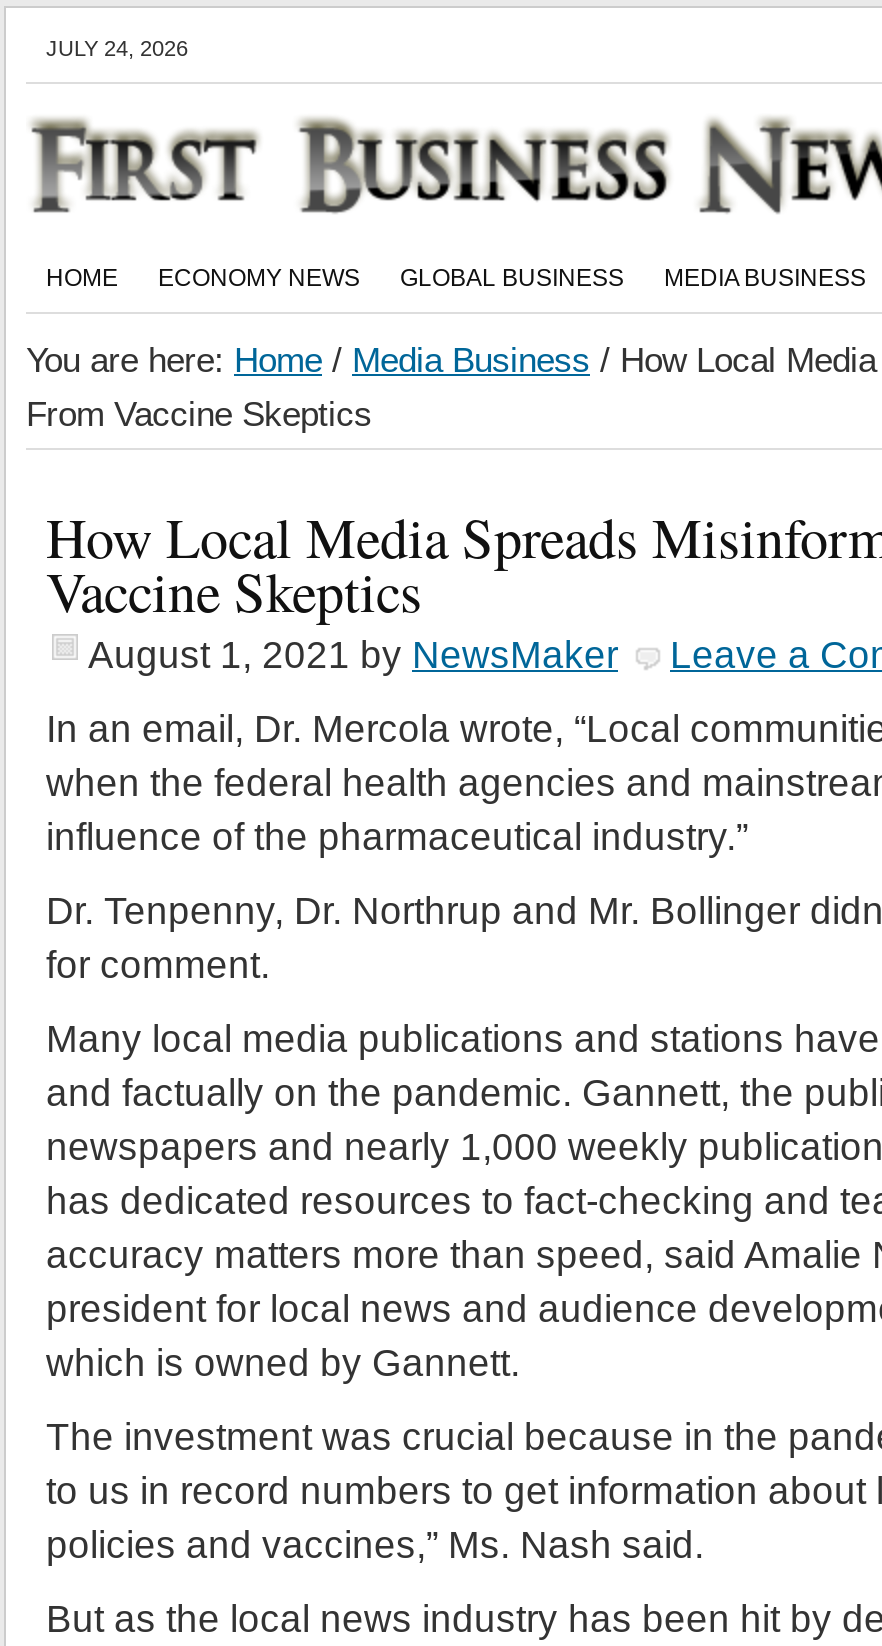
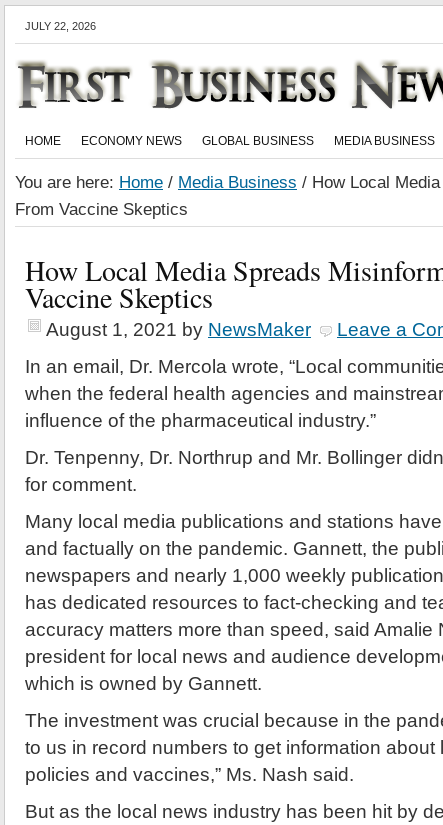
[46,36,188,60] JULY 24, 2026 -> [25,20,96,32] JULY 22, 2026

